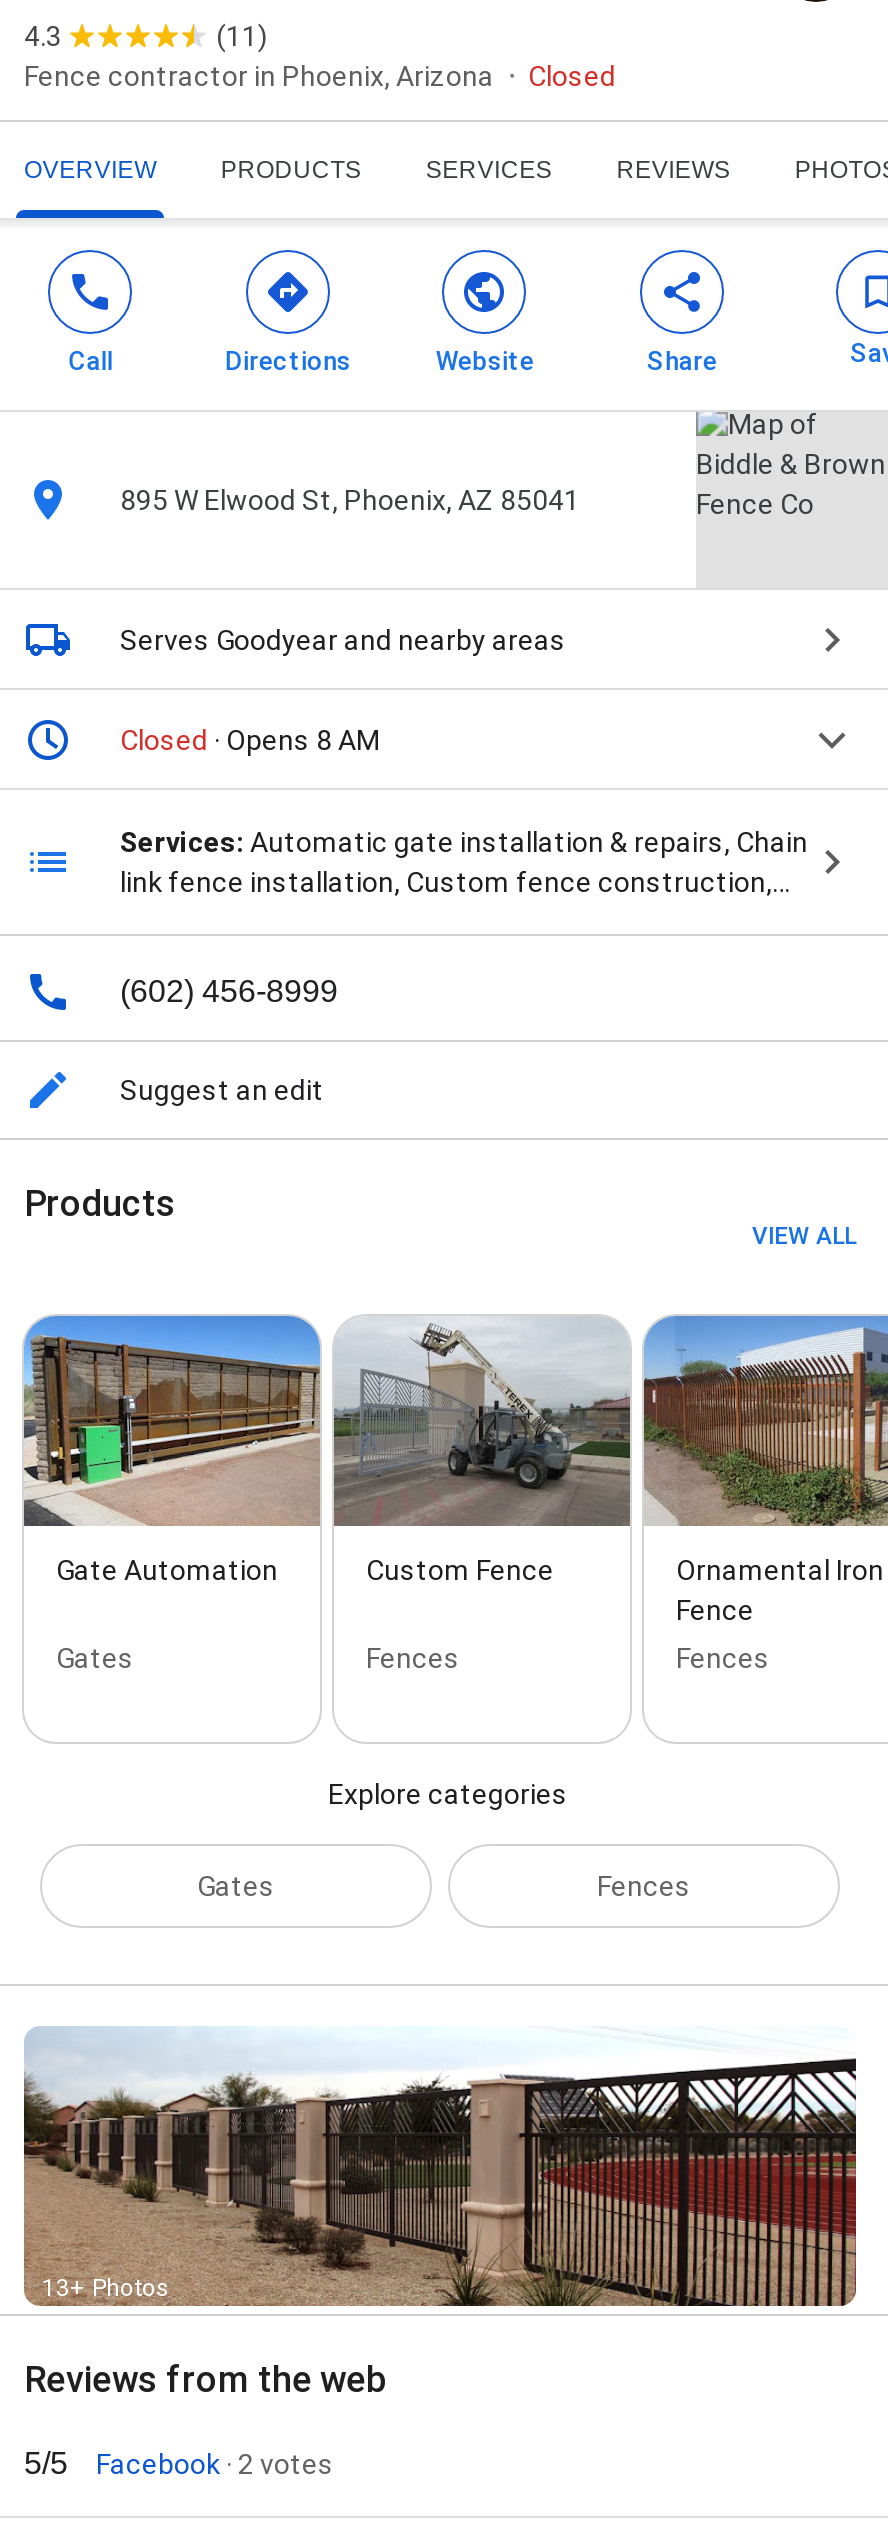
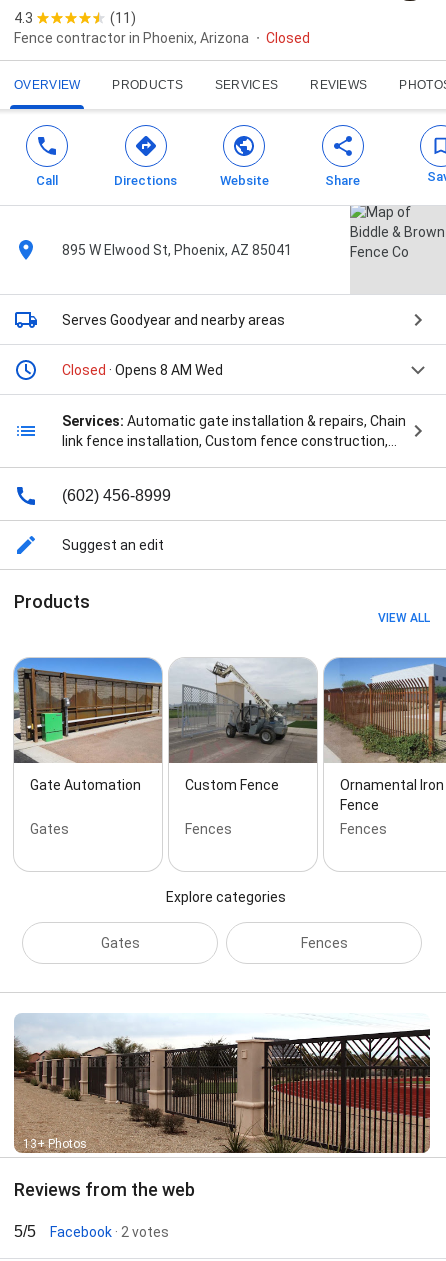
[120,724,380,756] Closed · Opens 8 AM -> [62,362,223,378] Closed · Opens 8 AM Wed

